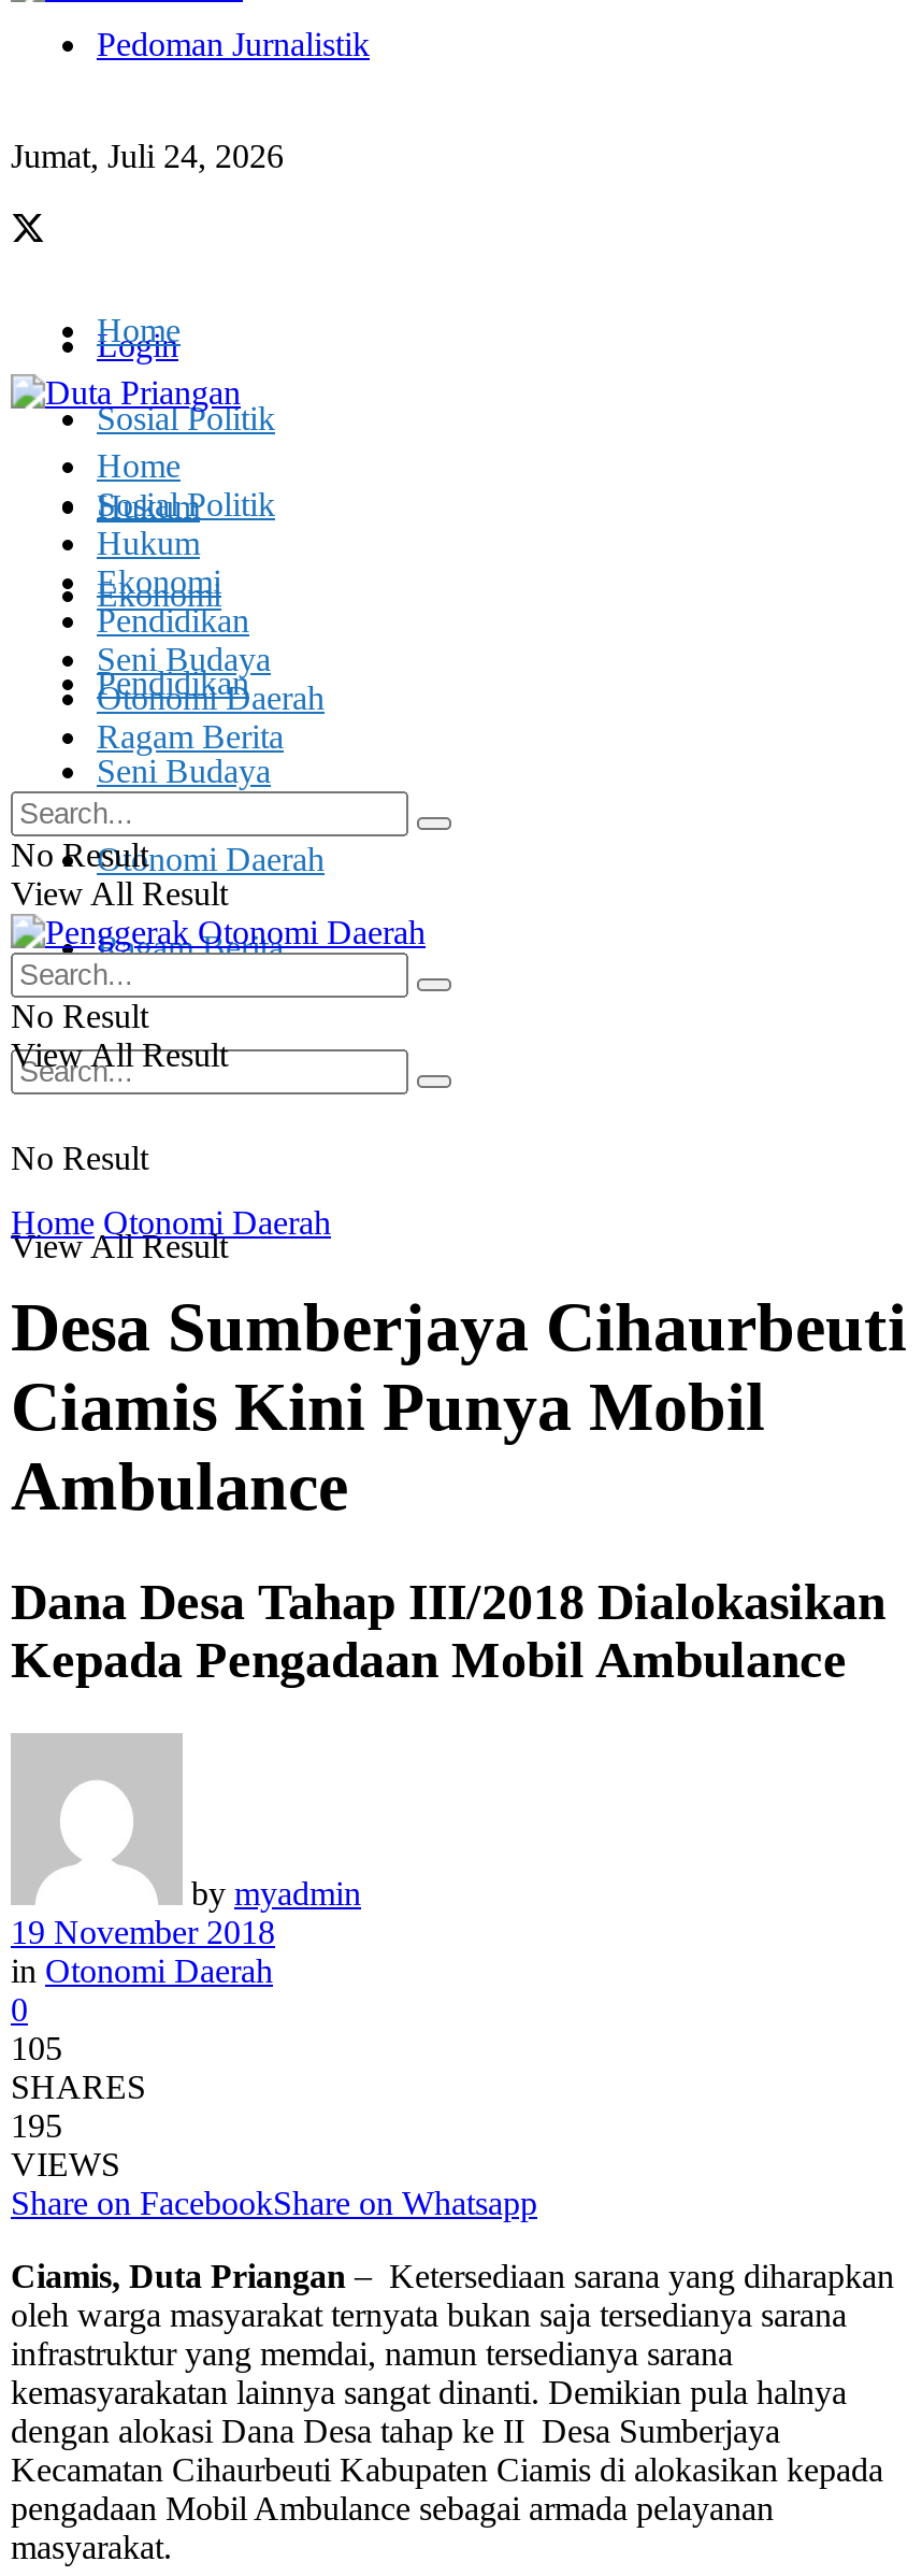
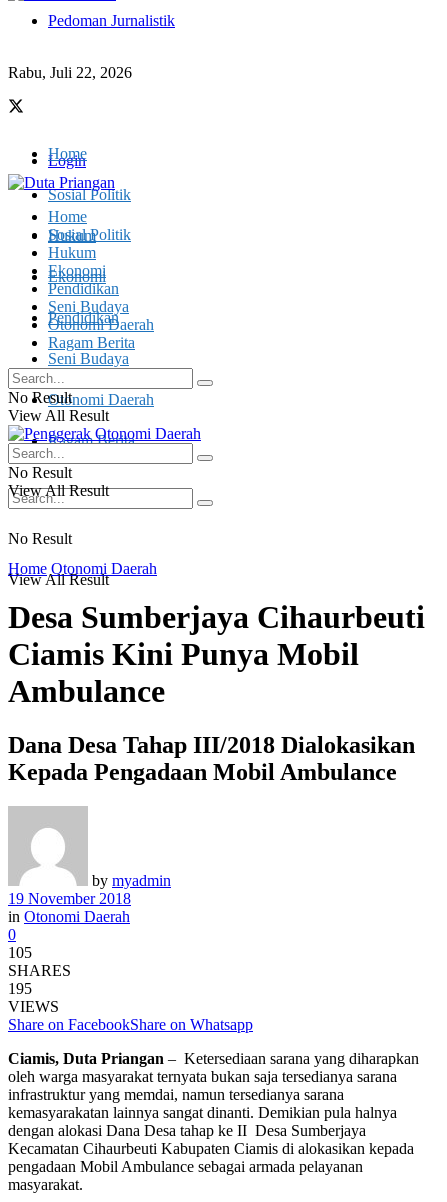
[11,138,284,174] Jumat, Juli 24, 2026 -> [8,64,132,81] Rabu, Juli 22, 2026

